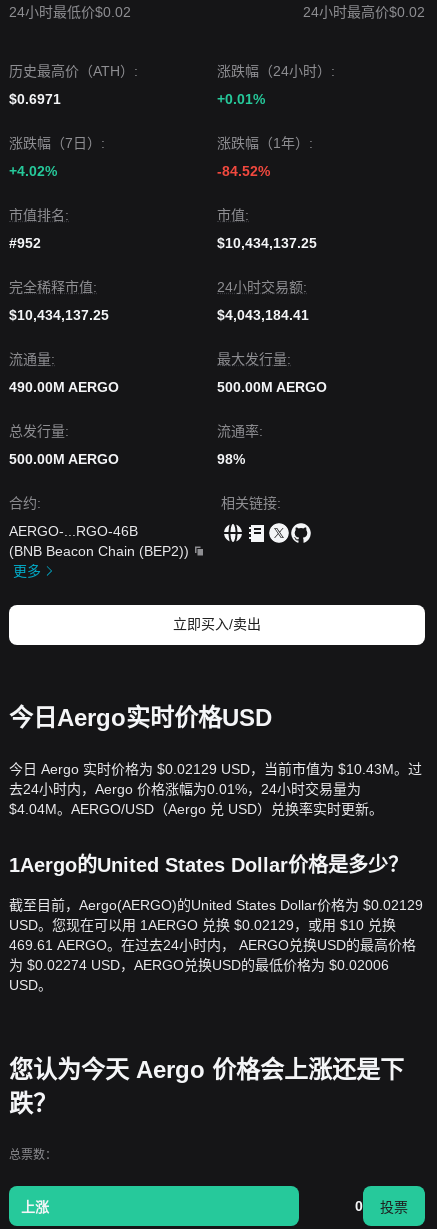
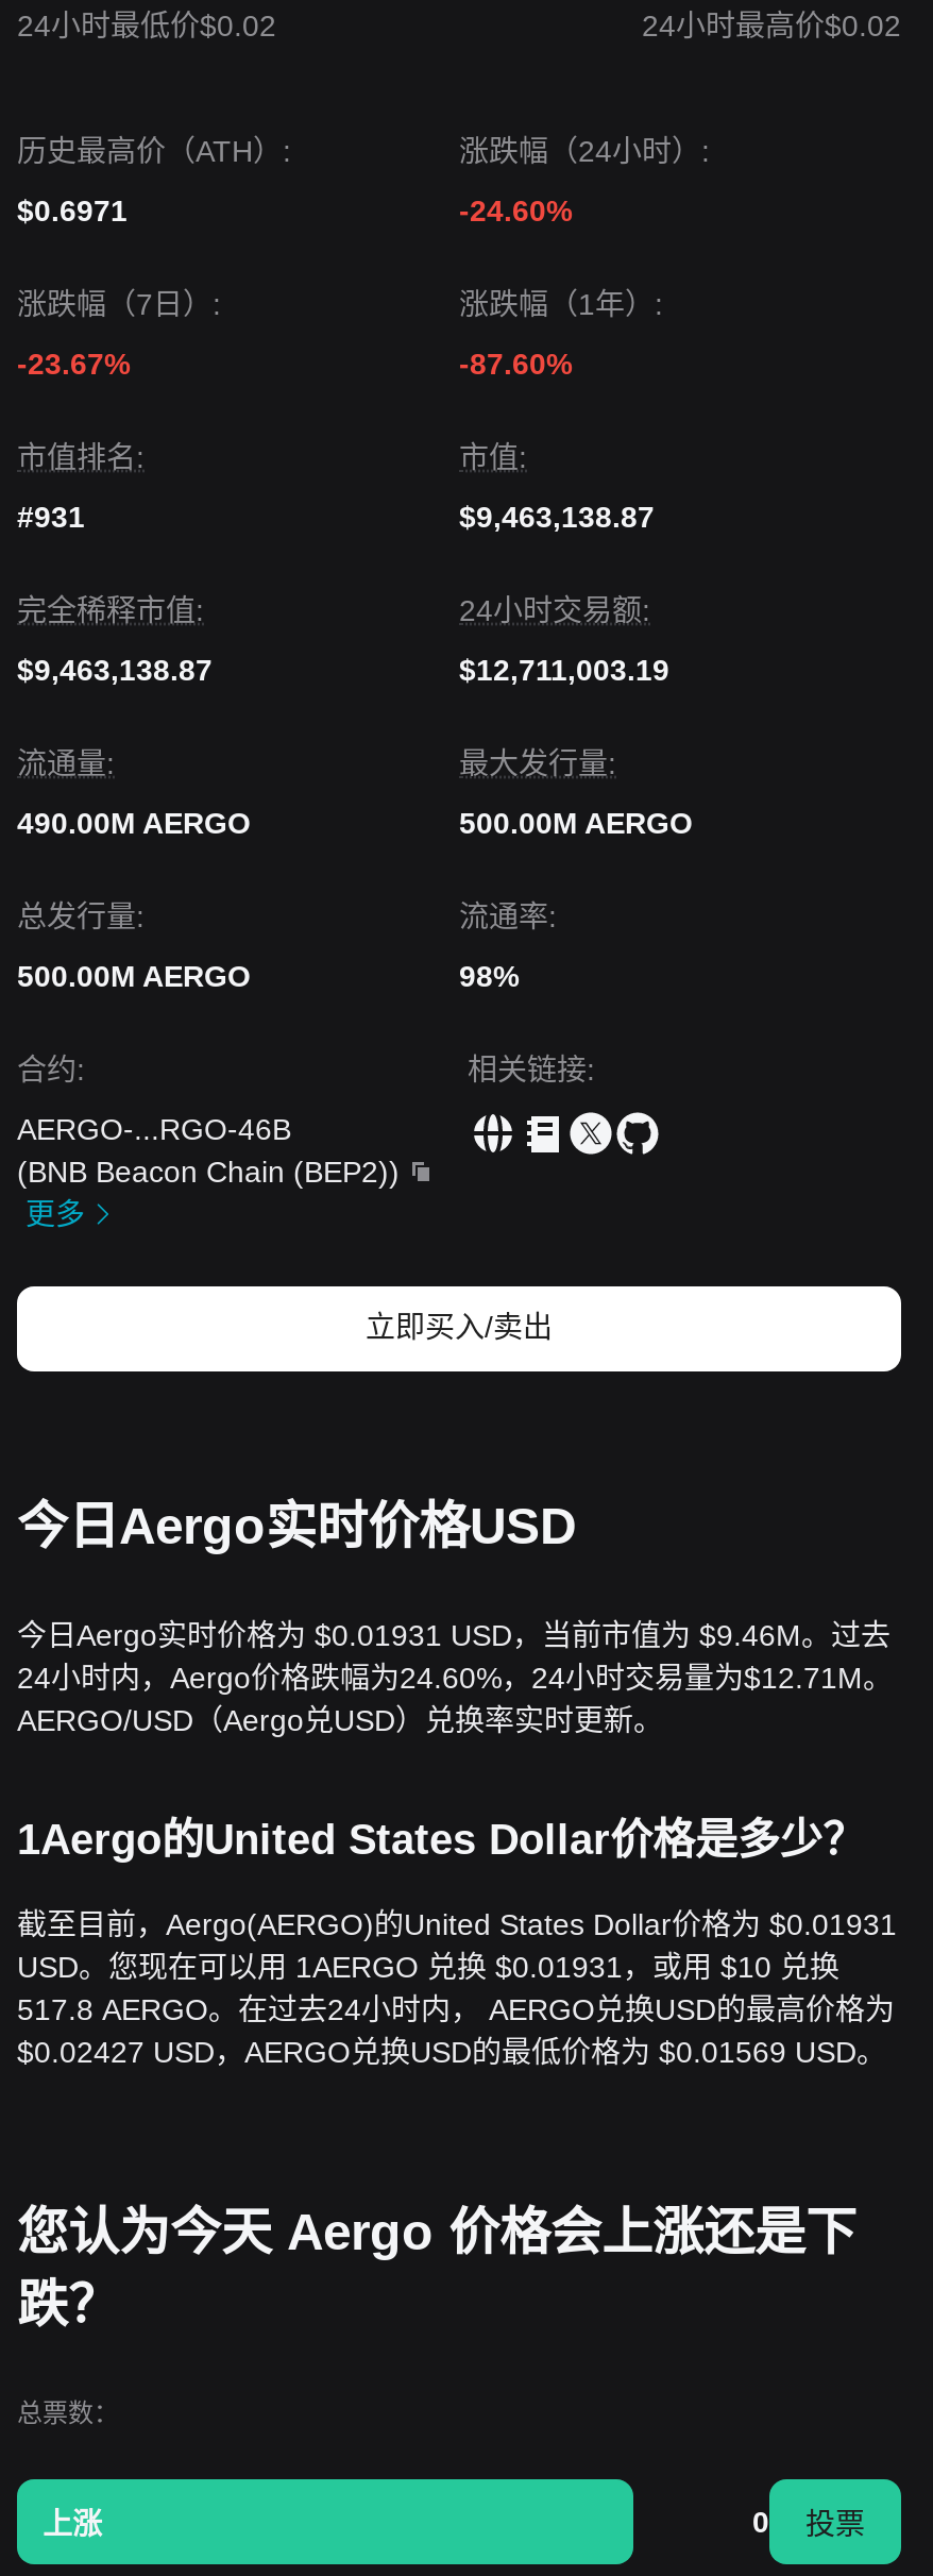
[217,91,265,107] +0.01% -> [459,193,572,228] -24.60%
[9,163,57,179] +4.02% -> [17,347,130,381] -23.67%
[217,163,270,179] -84.52% -> [459,347,572,381] -87.60%
[9,235,41,251] #952 -> [17,500,85,534] #931
[217,235,317,251] $10,434,137.25 -> [459,500,655,534] $9,463,138.87
[9,307,109,323] $10,434,137.25 -> [17,653,213,687] $9,463,138.87
[217,307,309,323] $4,043,184.41 -> [459,653,669,687] $12,711,003.19
[9,761,422,817] 今日 Aergo 实时价格为 $0.02129 USD，当前市值为 $10.43M。过 | 去24小时内，Aergo 价格涨幅为0.01%，24小时交易量为 | $4.04M。AERGO/USD（Aergo 兑 USD）兑换率实时更新。 -> [17,1618,893,1737] 今日Aergo实时价格为 $0.01931 USD，当前市值为 $9.46M。过去 | 24小时内，Aergo价格跌幅为24.60%，24小时交易量为$12.71M。 | AERGO/USD（Aergo兑USD）兑换率实时更新。
[9,897,423,993] 截至目前，Aergo(AERGO)的United States Dollar价格为 $0.02129 | USD。您现在可以用 1AERGO 兑换 $0.02129，或用 $10 兑换 | 469.61 AERGO。在过去24小时内， AERGO兑换USD的最高价格 | 为 $0.02274 USD，AERGO兑换USD的最低价格为 $0.02006 | USD。 -> [17,1907,897,2069] 截至目前，Aergo(AERGO)的United States Dollar价格为 $0.01931 | USD。您现在可以用 1AERGO 兑换 $0.01931，或用 $10 兑换 | 517.8 AERGO。在过去24小时内， AERGO兑换USD的最高价格为 | $0.02427 USD，AERGO兑换USD的最低价格为 $0.01569 USD。

